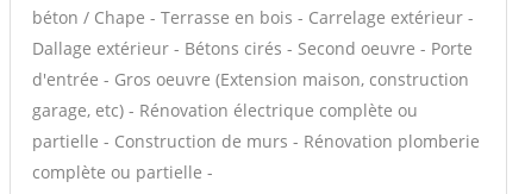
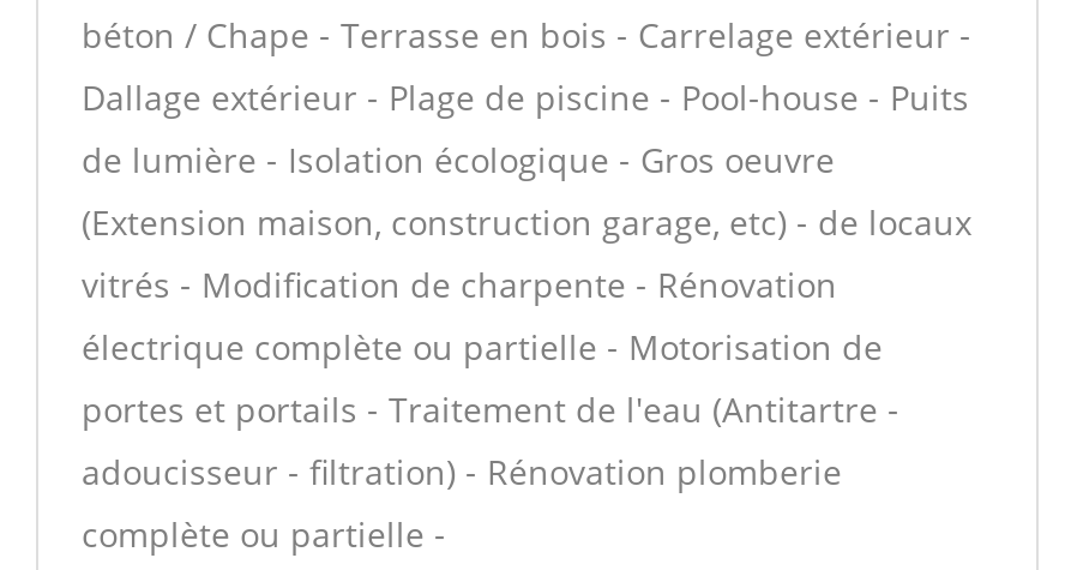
[32,37,480,152] Dallage extérieur - Bétons cirés - Second oeuvre - Porte | d'entrée - Gros oeuvre (Extension maison, construction | garage, etc) - Rénovation électrique complète ou | partielle - Construction de murs - Rénovation plomberie -> [82,74,971,494] Dallage extérieur - Plage de piscine - Pool-house - Puits | de lumière - Isolation écologique - Gros oeuvre | (Extension maison, construction garage, etc) - de locaux | vitrés - Modification de charpente - Rénovation | électrique complète ou partielle - Motorisation de | portes et portails - Traitement de l'eau (Antitartre - | adoucisseur - filtration) - Rénovation plomberie

